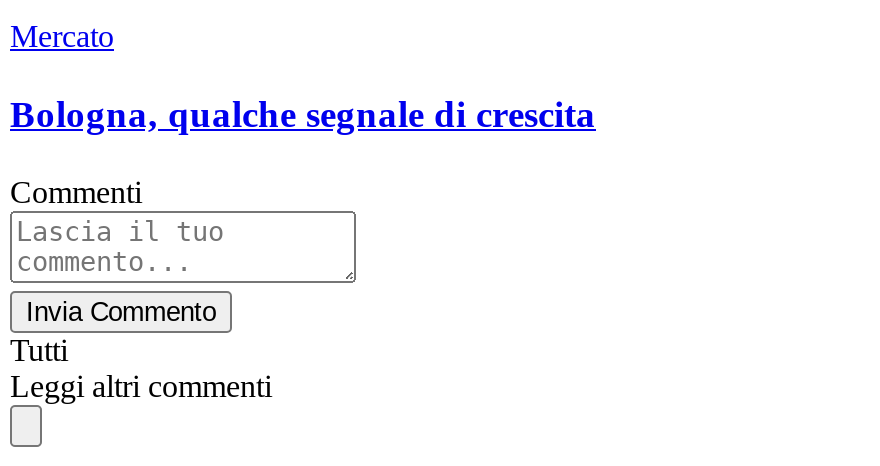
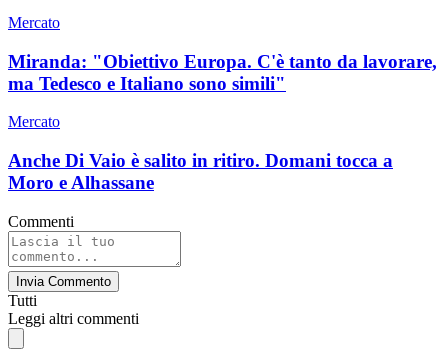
[10,93,596,135] Bologna, qualche segnale di crescita -> [8,51,437,193] Miranda: "Obiettivo Europa. C'è tanto da lavorare, | ma Tedesco e Italiano sono simili" | Mercato | Anche Di Vaio è salito in ritiro. Domani tocca a | Moro e Alhassane

